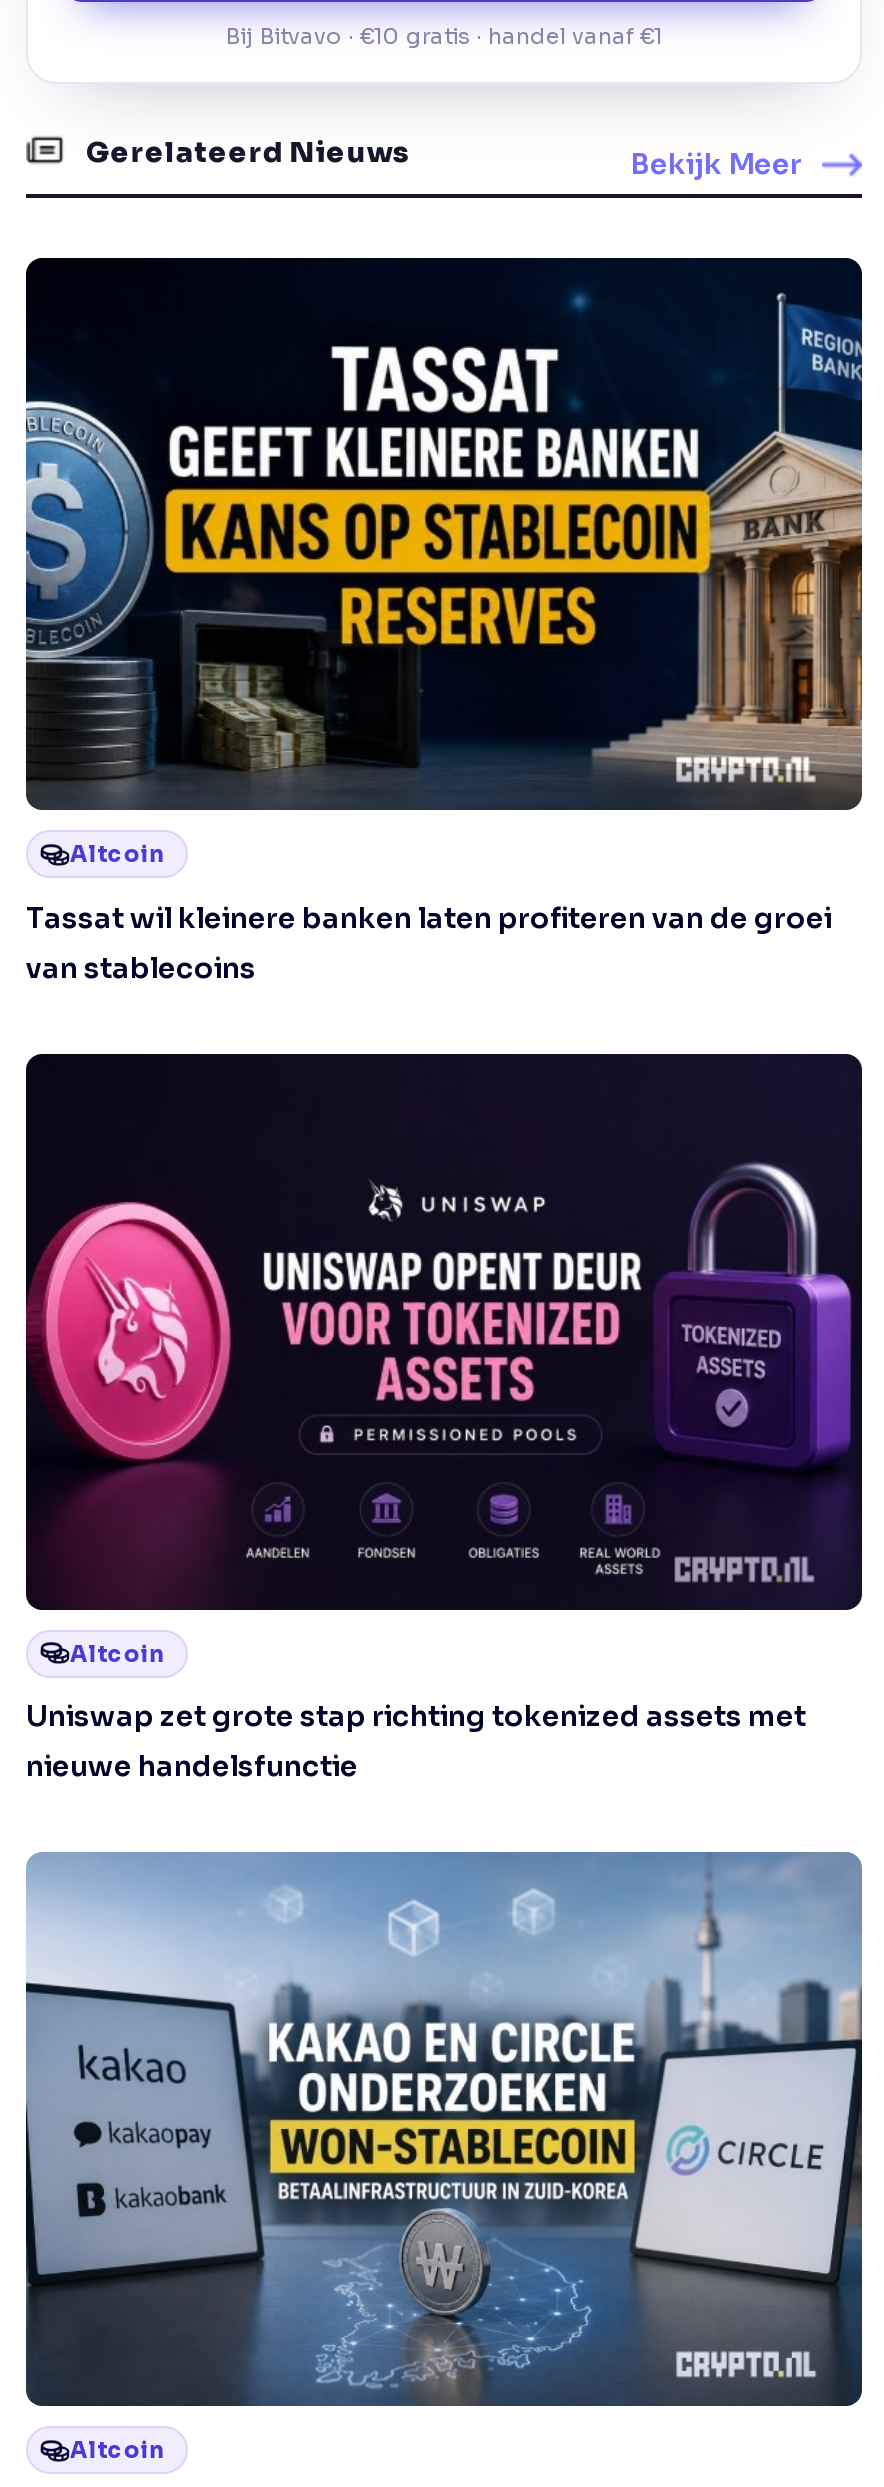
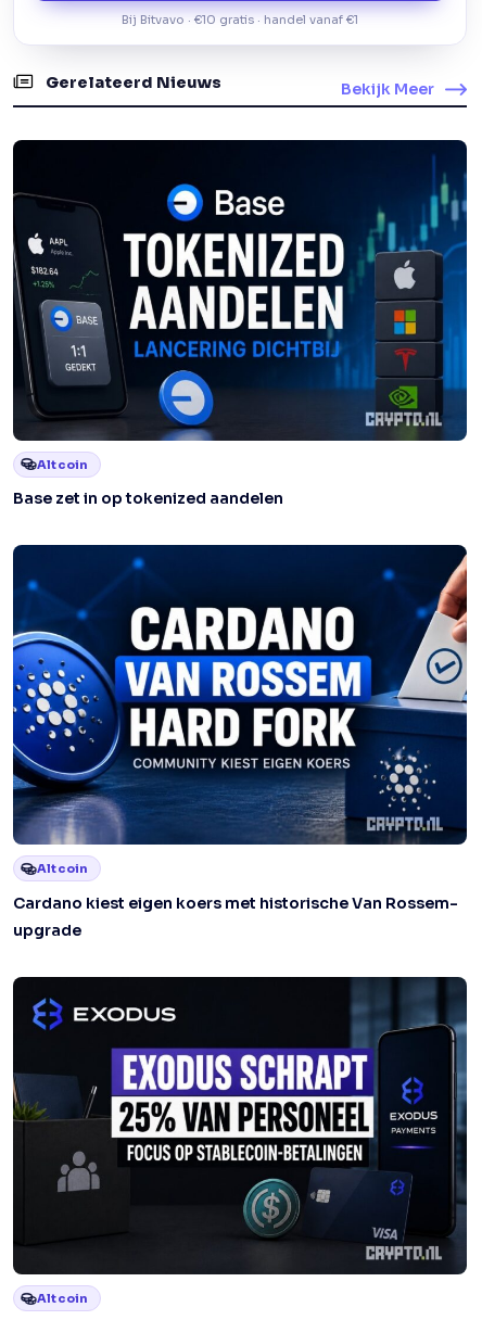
[24,288,864,810] [image] -> [12,154,468,441] [image]
[26,899,832,985] Tassat wil kleinere banken laten profiteren van de groei | van stablecoins -> [13,489,283,508] Base zet in op tokenized aandelen
[24,1052,864,1612] [image] -> [12,544,468,846] [image]
[26,1698,806,1784] Uniswap zet grote stap richting tokenized assets met | nieuwe handelsfunctie -> [13,893,458,940] Cardano kiest eigen koers met historische Van Rossem- | upgrade
[24,1850,862,2406] [image] -> [12,976,467,1275] [image]

